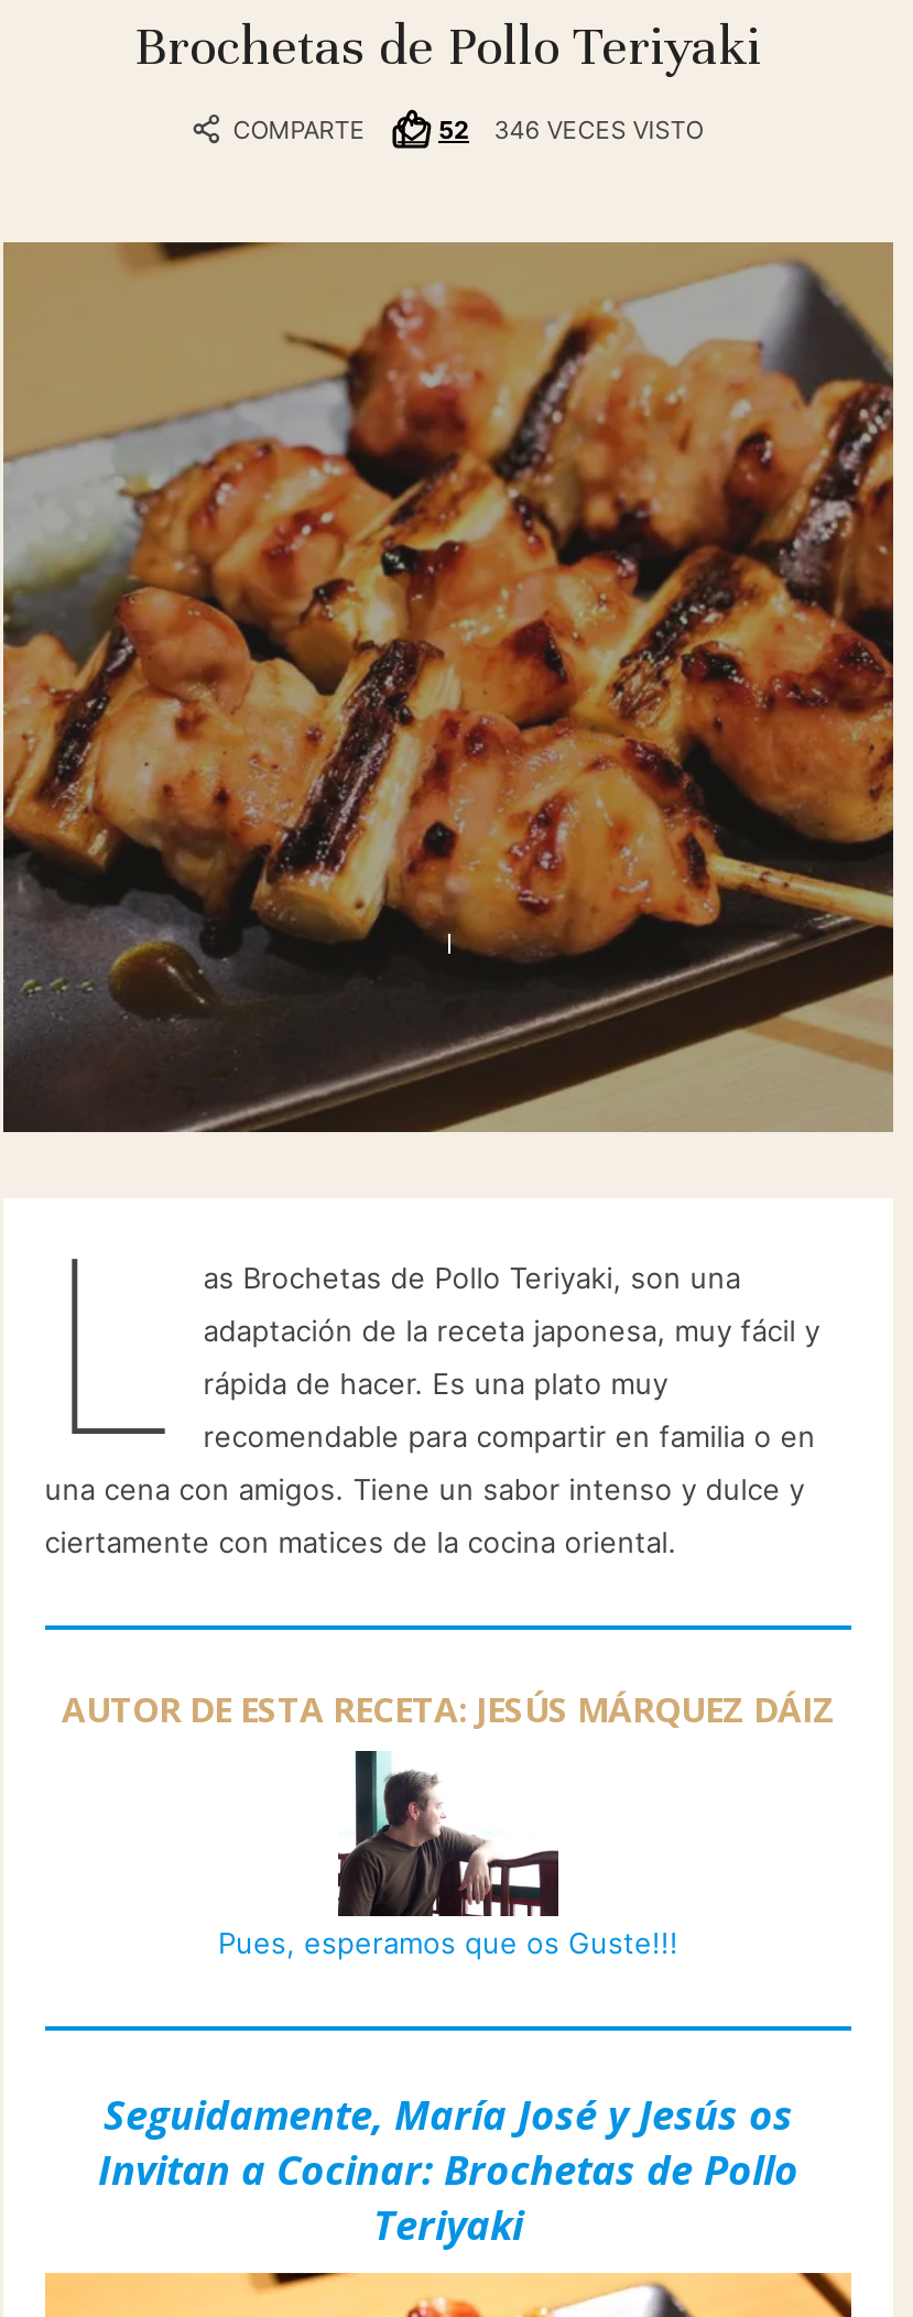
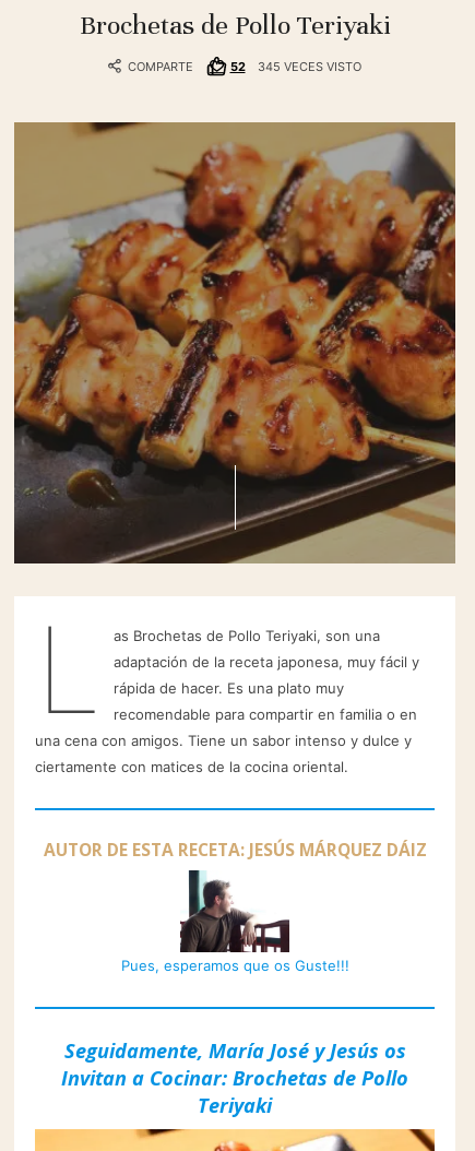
[438,115,703,146] 52 346 VECES VISTO -> [230,59,361,74] 52 345 VECES VISTO

